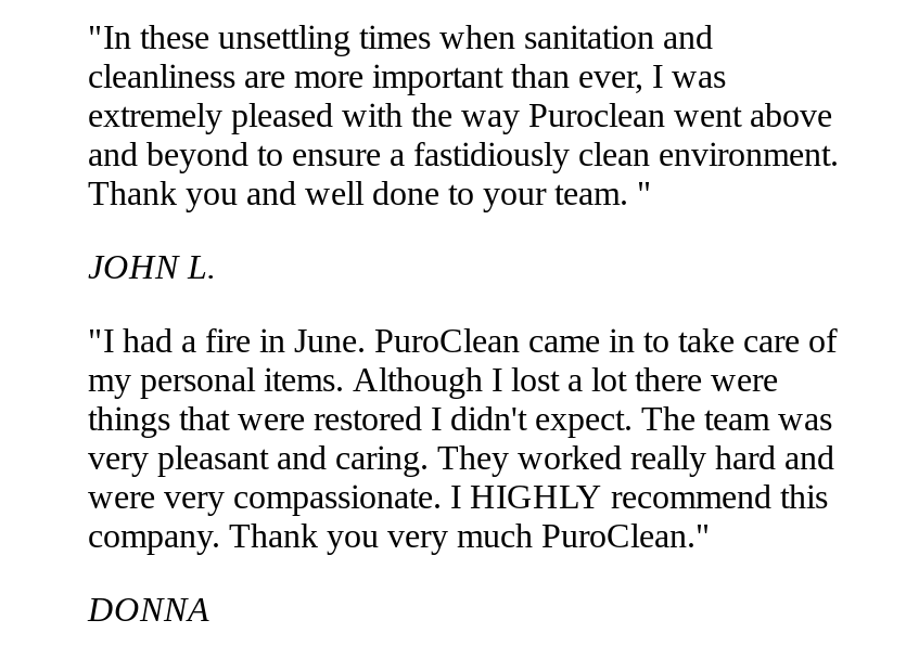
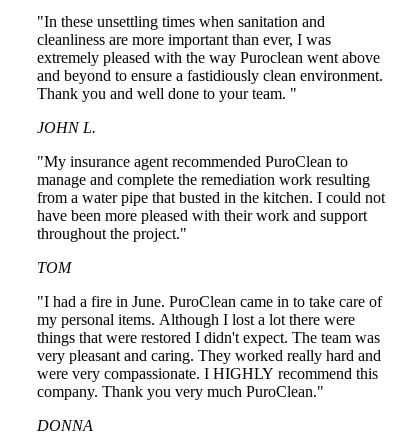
none -> [37,153,385,276] "My insurance agent recommended PuroClean to | manage and complete the remediation work resulting | from a water pipe that busted in the kitchen. I could not | have been more pleased with their work and support | throughout the project." | TOM

